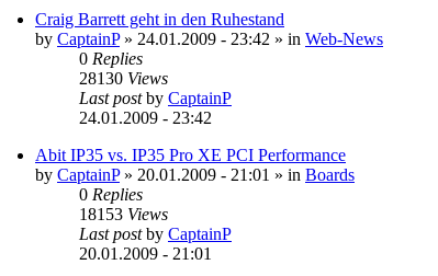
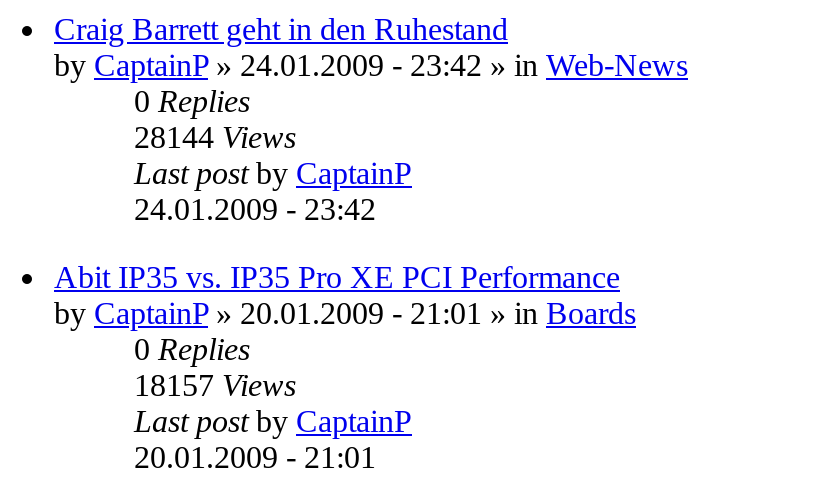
[79,69,168,88] 28130 Views -> [134,120,296,154] 28144 Views
[79,205,168,223] 18153 Views -> [134,368,296,402] 18157 Views

